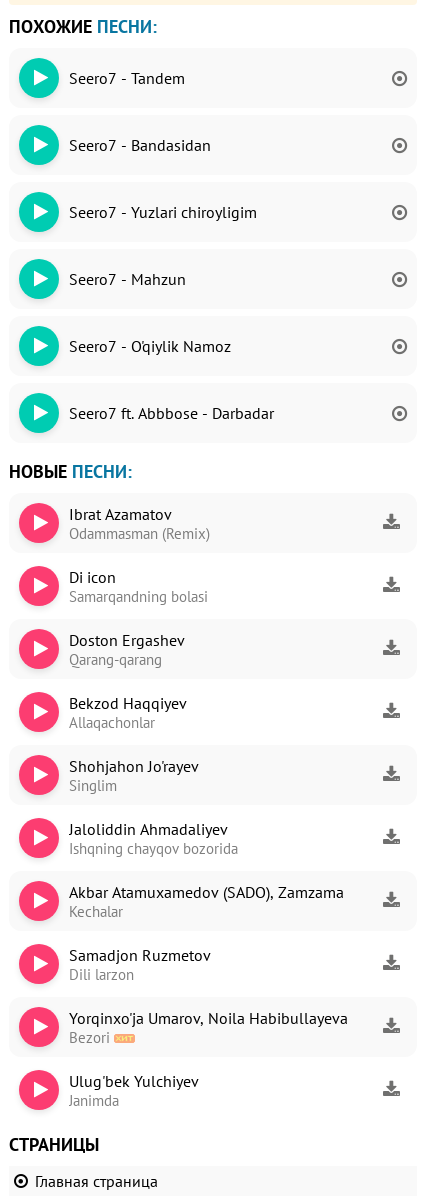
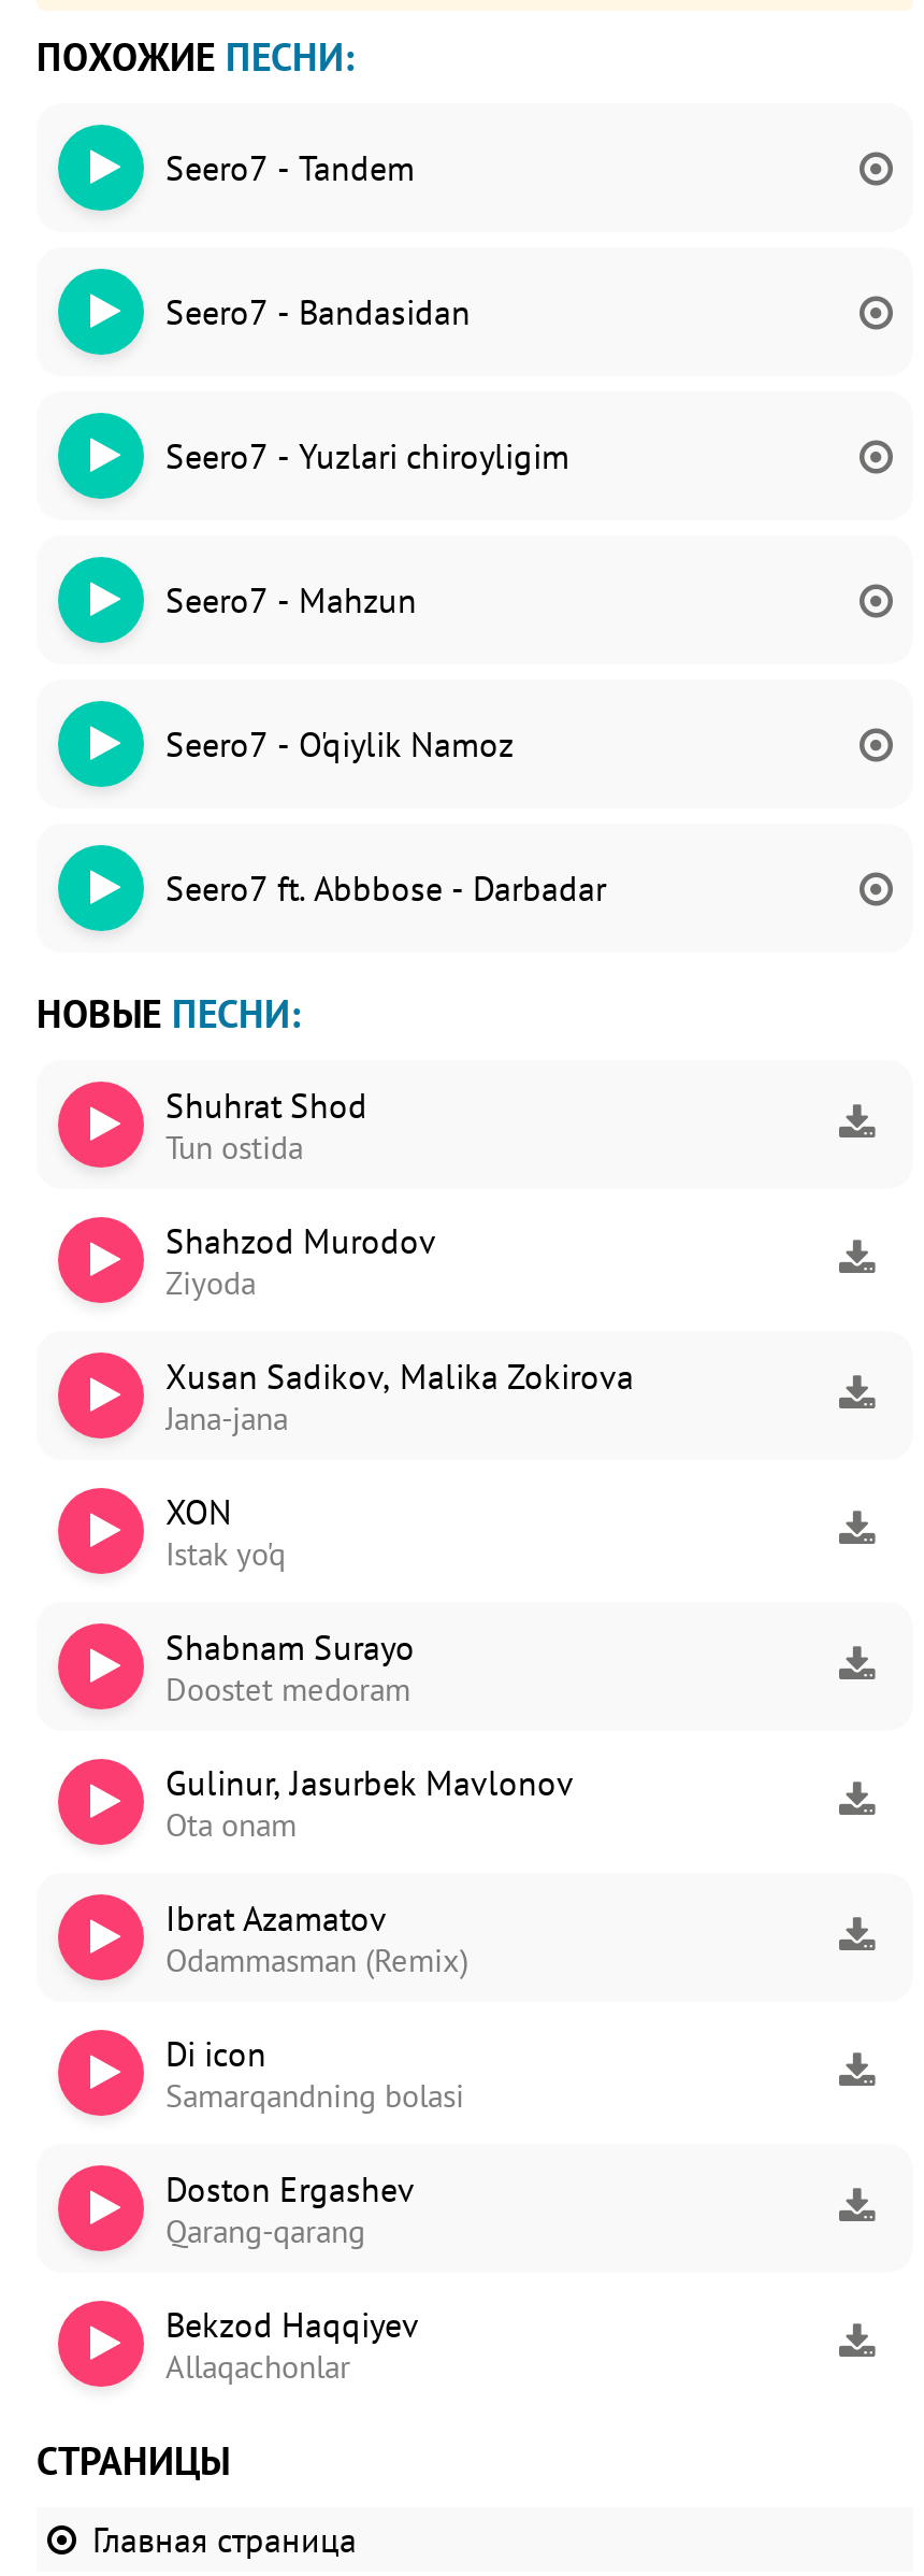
none -> [165,1083,634,1844] Shuhrat Shod | Tun ostida | Shahzod Murodov | Ziyoda | Xusan Sadikov, Malika Zokirova | Jana-jana | XON | Istak yo'q | Shabnam Surayo | Doostet medoram | Gulinur, Jasurbek Mavlonov | Ota onam
moved [69,503,210,731] -> [165,1895,468,2386]: Ibrat Azamatov | Odammasman (Remix) | Di icon | Samarqandning bolasi | Doston Ergashev | Qarang-qarang | Bekzod Haqqiyev | Allaqachonlar
[69,755,348,1109] Shohjahon Jo'rayev | Singlim | Jaloliddin Ahmadaliyev | Ishqning chayqov bozorida | Akbar Atamuxamedov (SADO), Zamzama | Kechalar | Samadjon Ruzmetov | Dili larzon | Yorqinxo'ja Umarov, Noila Habibullayeva | Bezori | Ulug'bek Yulchiyev | Janimda -> none

